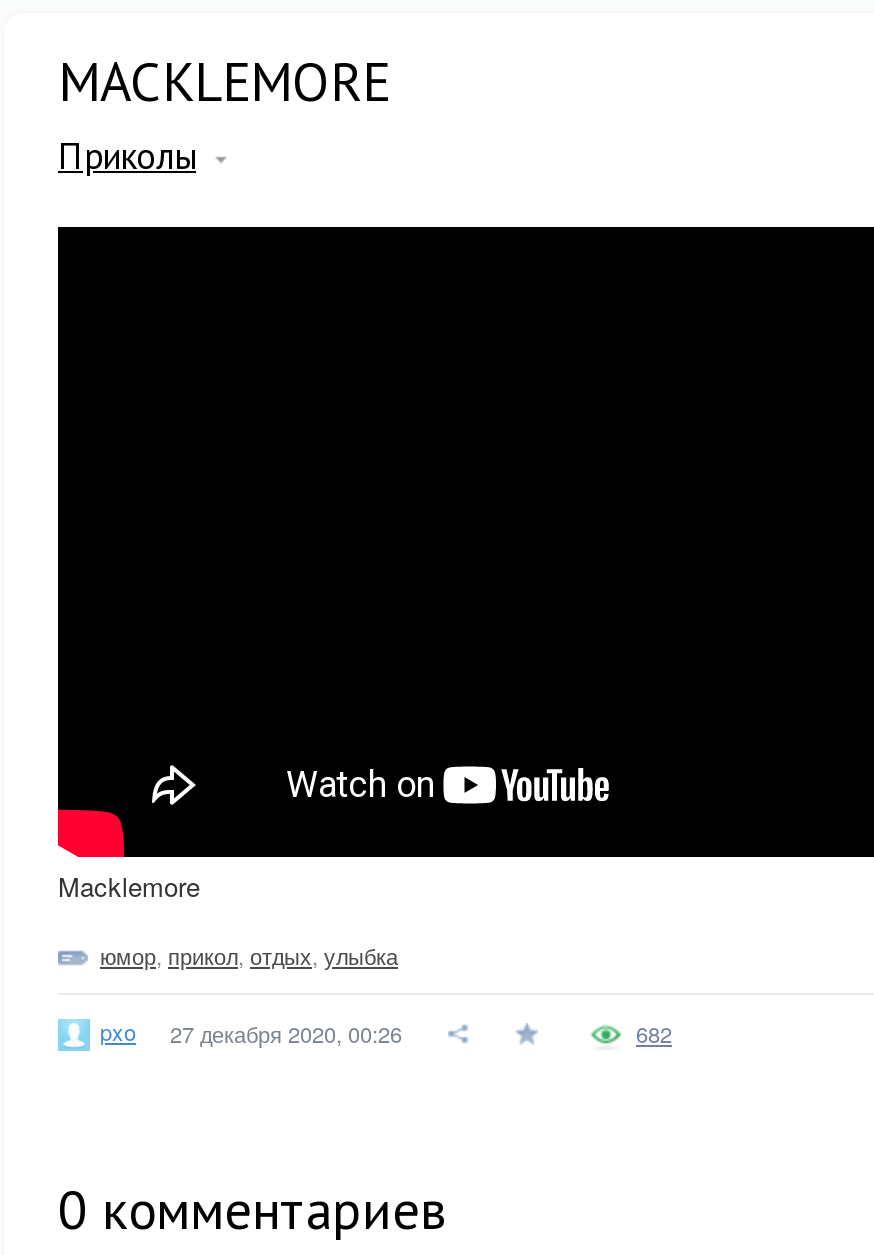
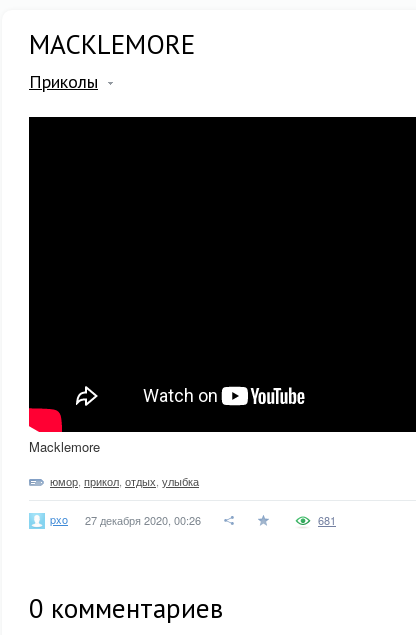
[636,1017,672,1049] 682 -> [318,512,336,528] 681

